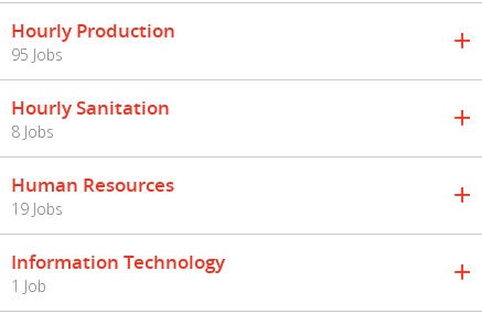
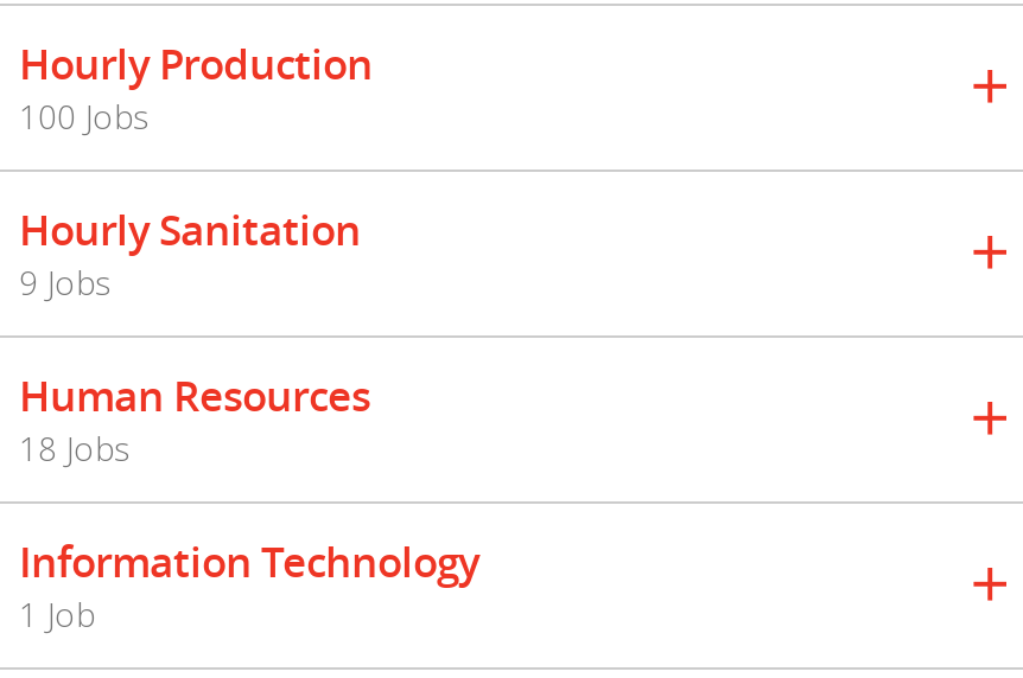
[11,44,63,65] 95 Jobs -> [19,93,150,138] 100 Jobs
[11,121,54,142] 8 Jobs -> [19,259,112,304] 9 Jobs
[11,198,63,219] 19 Jobs -> [19,425,131,470] 18 Jobs

